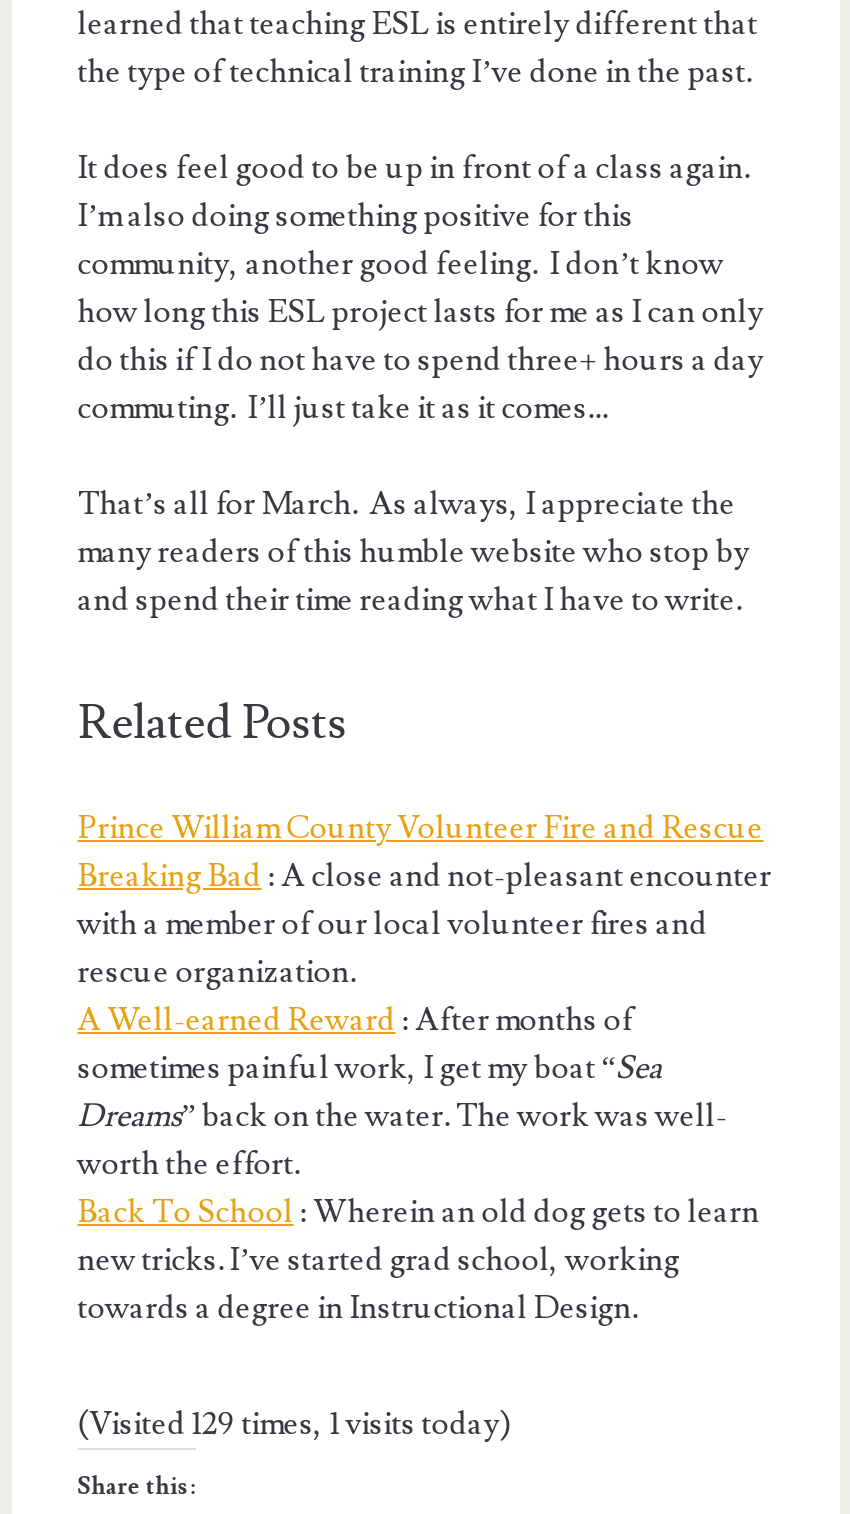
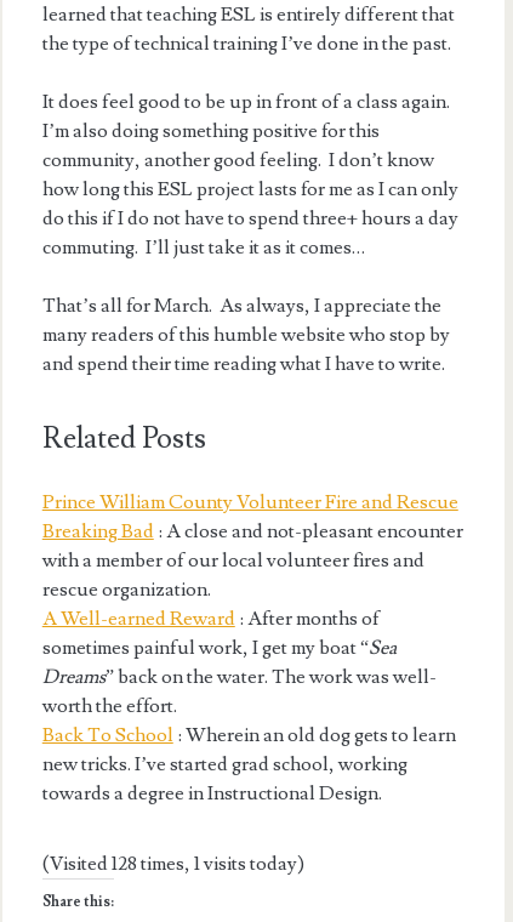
[78,1404,512,1444] (Visited 129 times, 1 visits today) -> [42,852,304,876] (Visited 128 times, 1 visits today)

